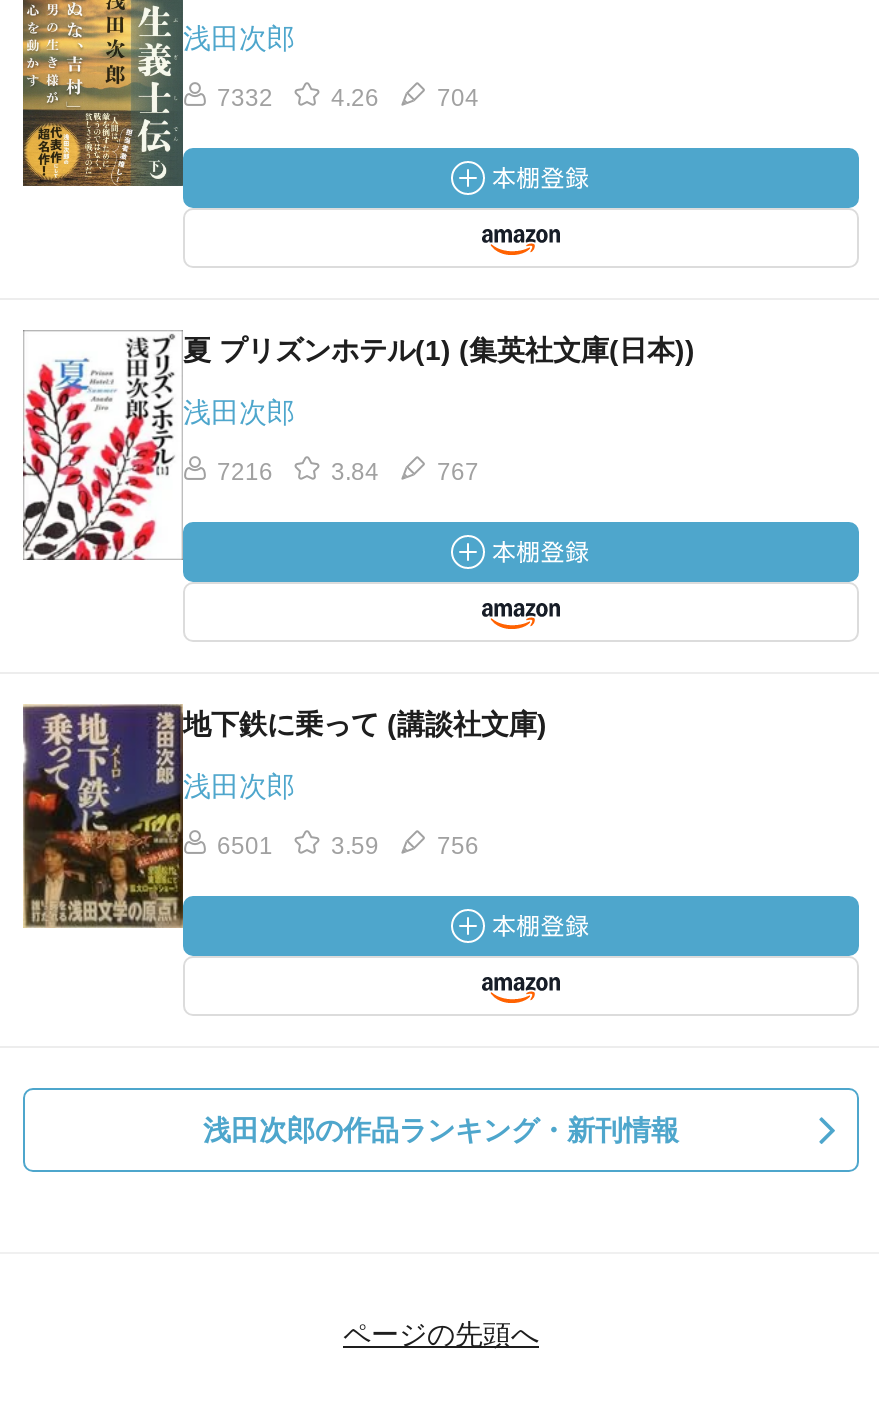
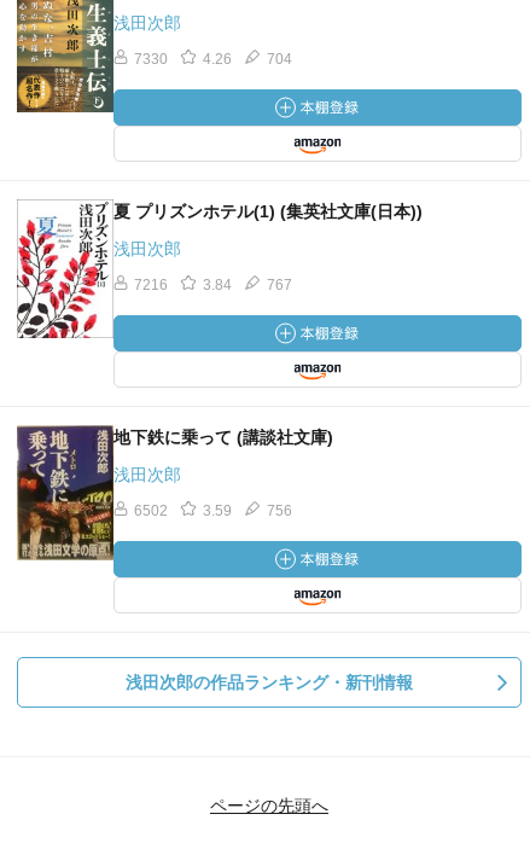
[217,84,273,112] 7332 -> [134,51,168,68] 7330
[217,832,273,860] 6501 -> [134,502,168,519] 6502

